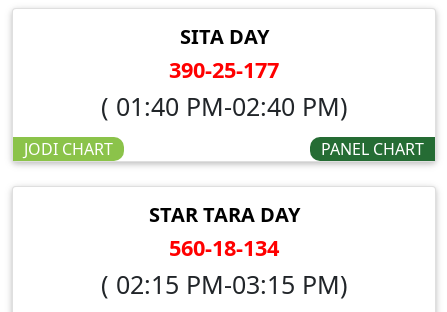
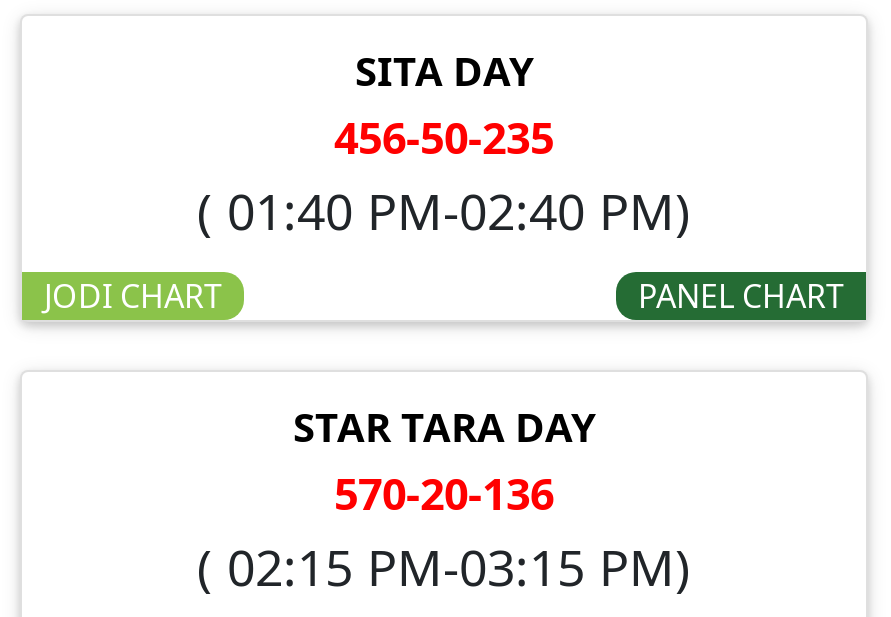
[169,54,279,83] 390-25-177 -> [334,107,554,165] 456-50-235
[169,232,279,261] 560-18-134 -> [334,463,554,521] 570-20-136

